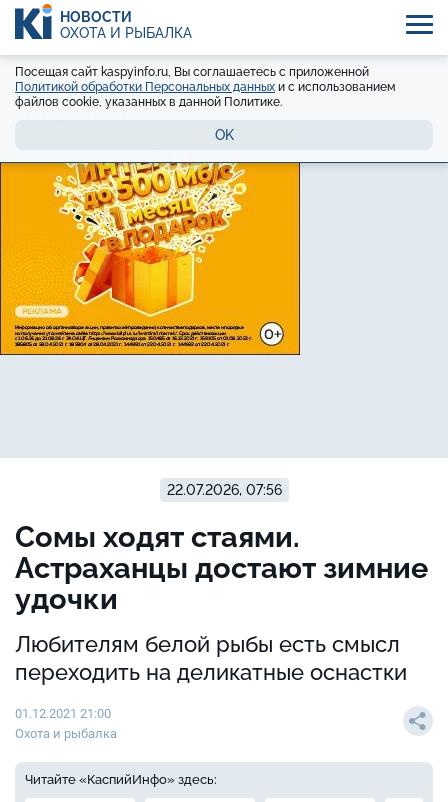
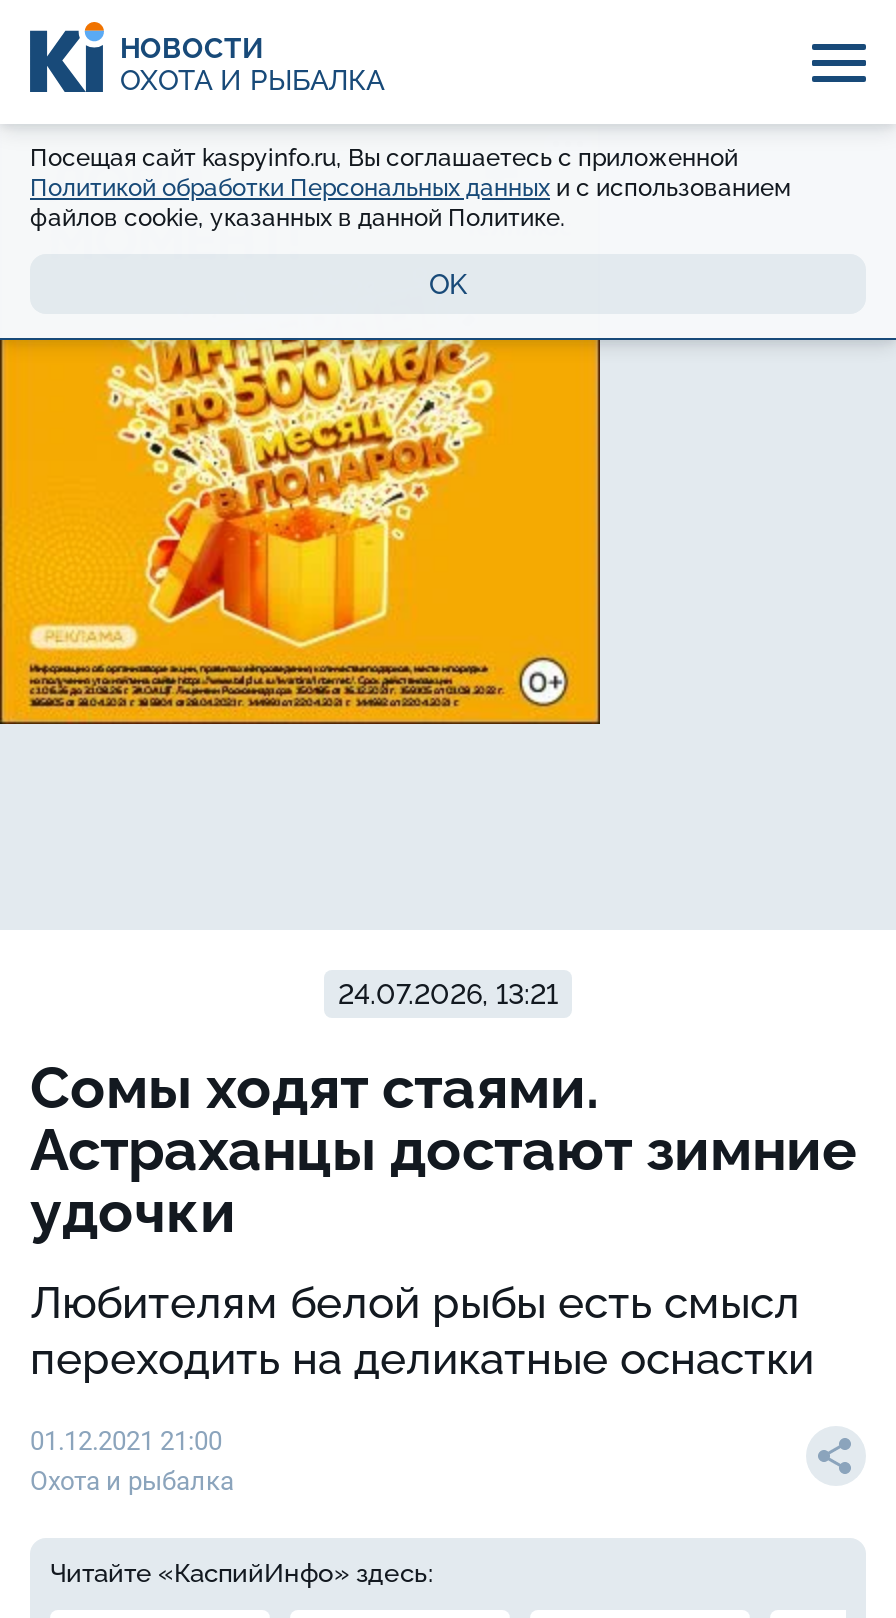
[166,482,281,498] 22.07.2026, 07:56 -> [338,978,558,1010] 24.07.2026, 13:21

